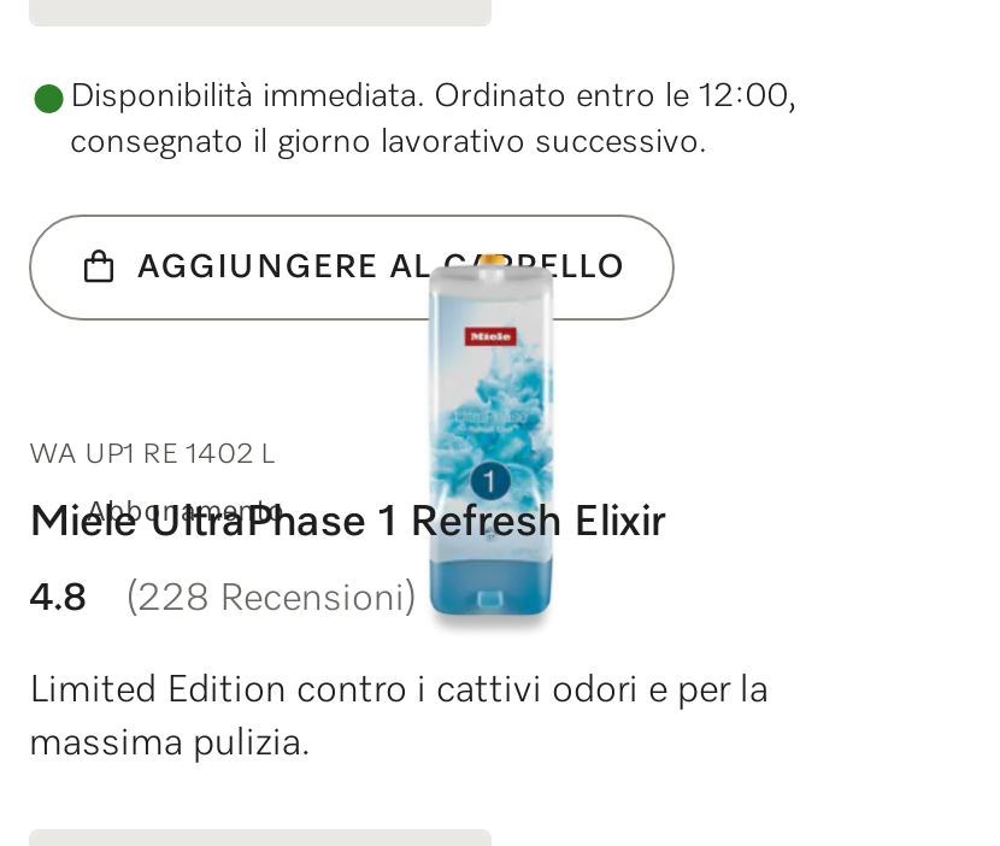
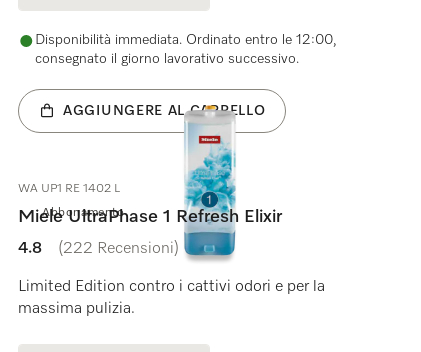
[29,581,417,619] 4.8 (228 Recensioni) -> [18,241,179,257] 4.8 (222 Recensioni)

